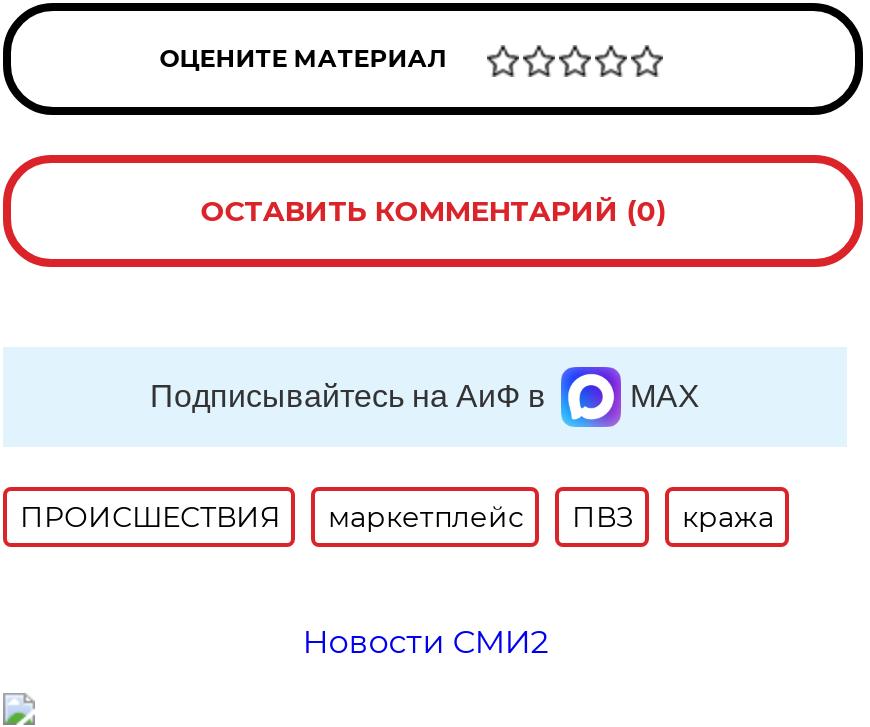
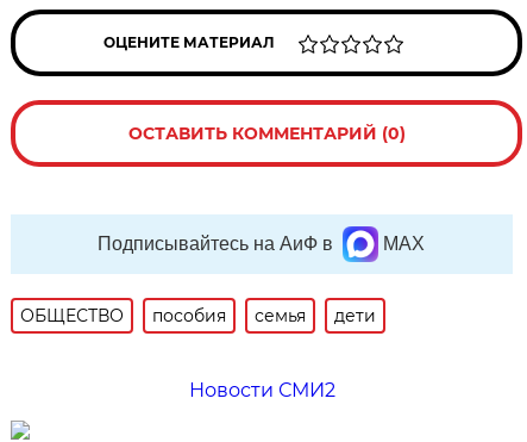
[20,499,774,535] ПРОИСШЕСТВИЯ | маркетплейс | ПВЗ | кража -> [21,305,376,326] ОБЩЕСТВО | пособия | семья | дети

